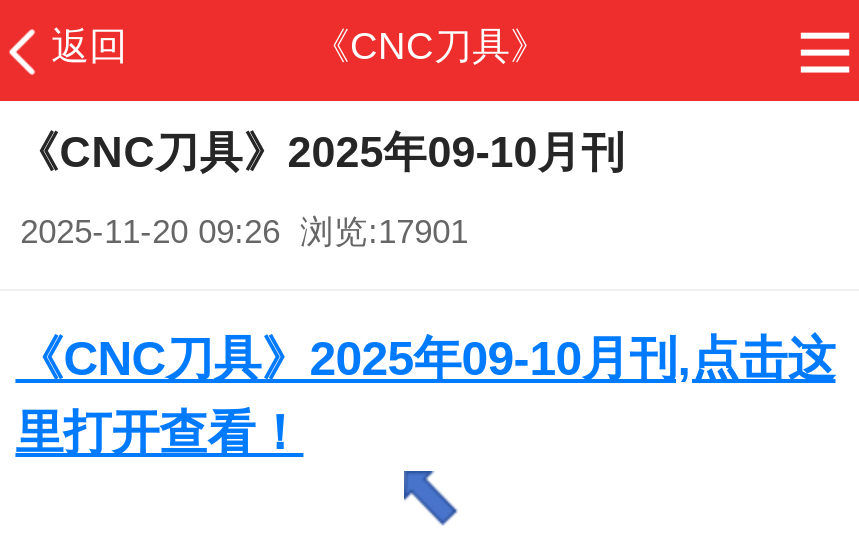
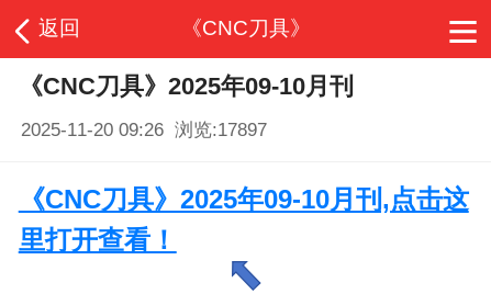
[20,213,468,251] 2025-11-20 09:26 浏览:17901 -> [21,120,267,140] 2025-11-20 09:26 浏览:17897

